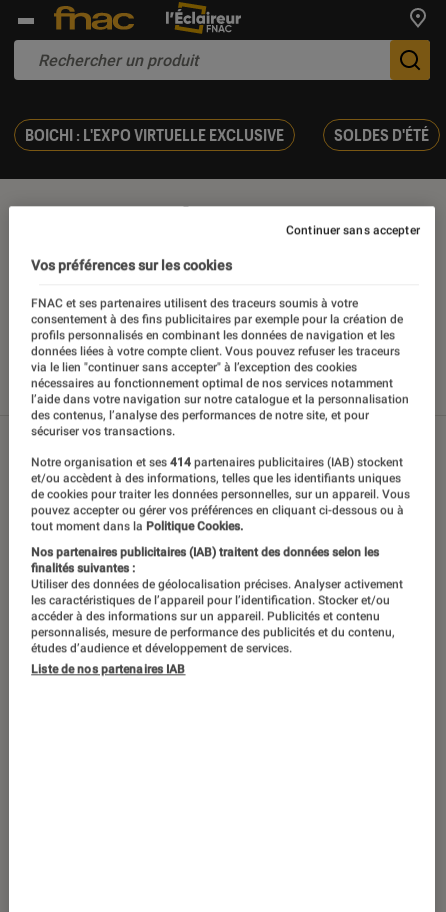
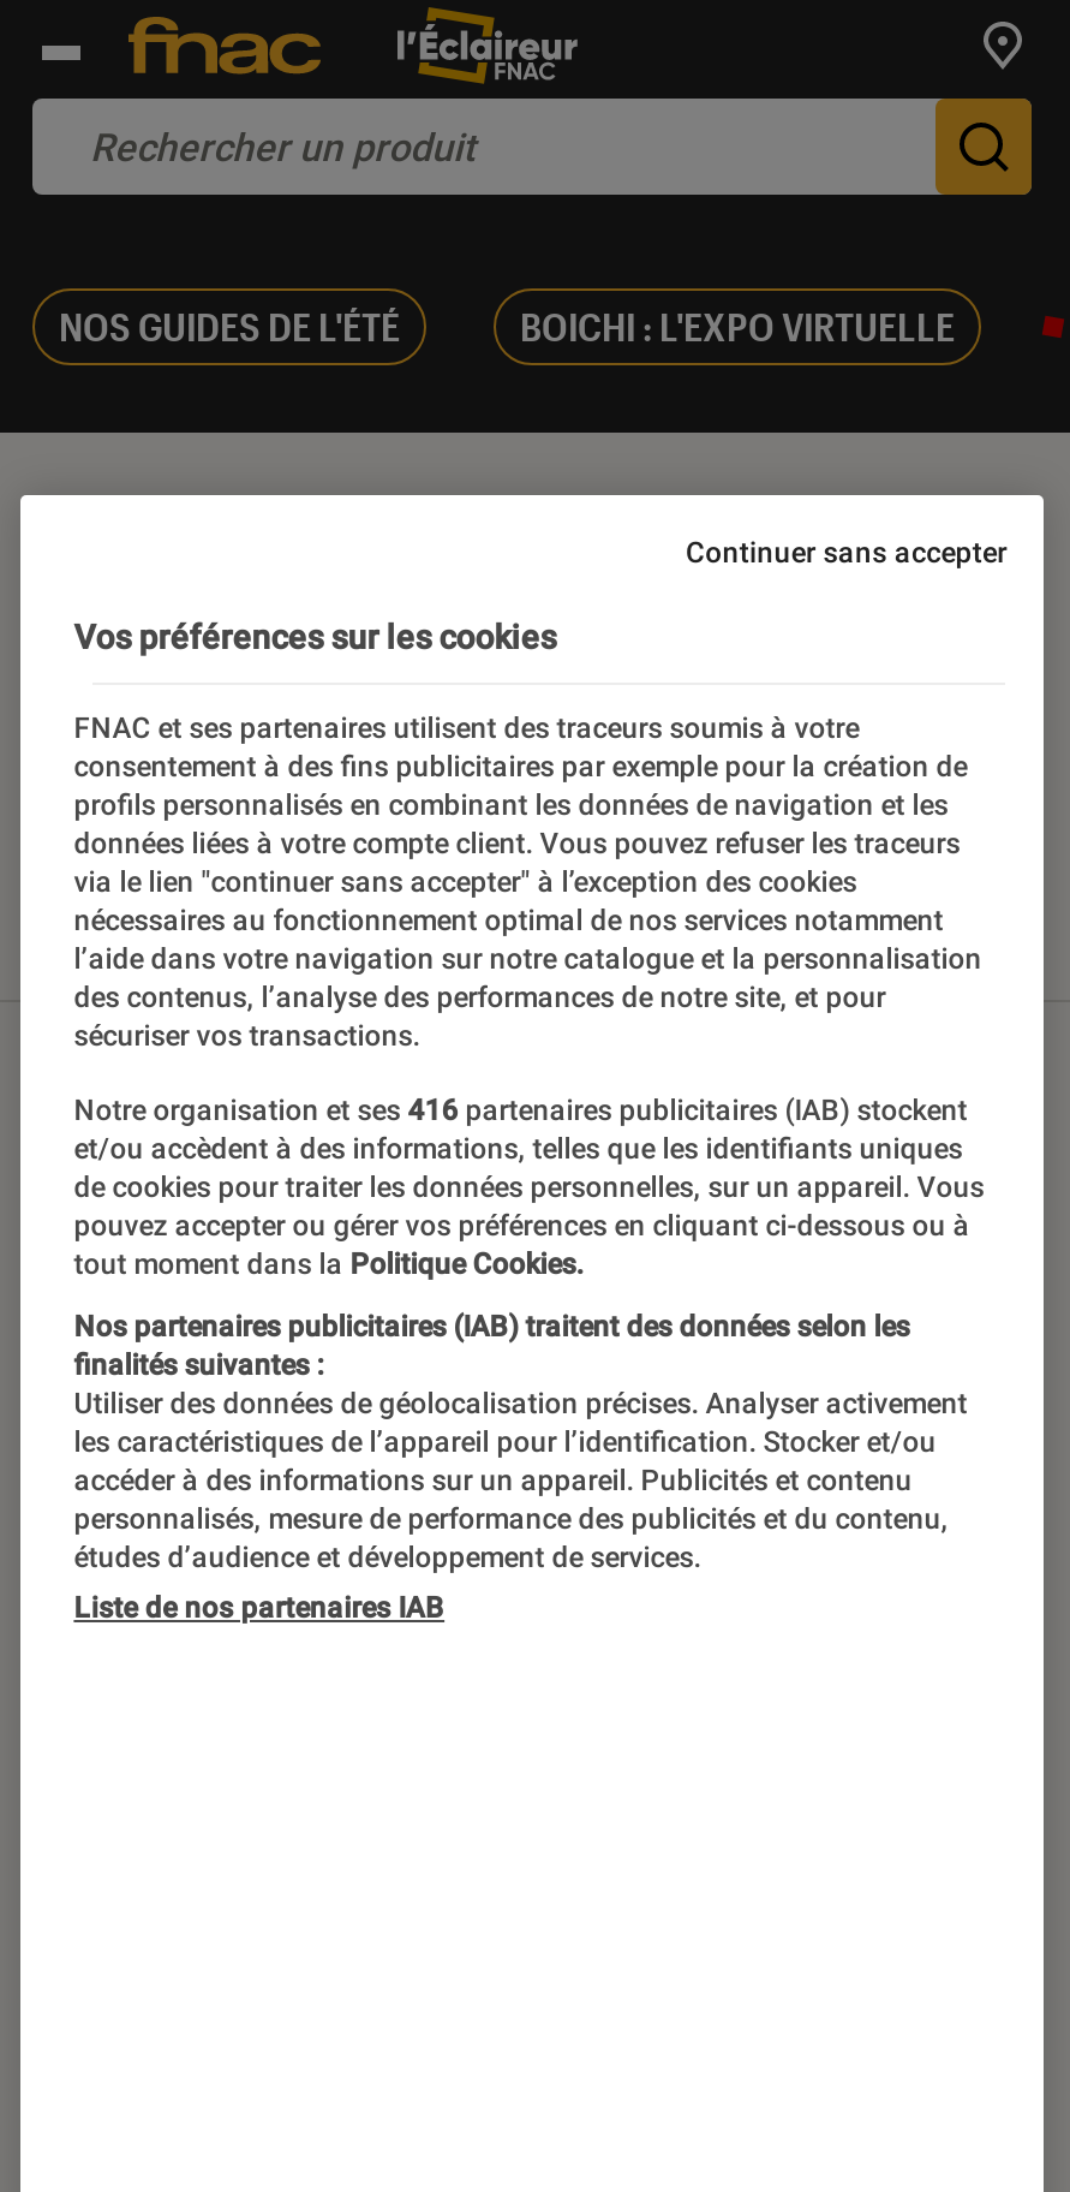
[25,125,429,144] BOICHI : L'EXPO VIRTUELLE EXCLUSIVE | SOLDES D'ÉTÉ -> [59,303,955,349] NOS GUIDES DE L'ÉTÉ | BOICHI : L'EXPO VIRTUELLE
[31,455,403,469] Notre organisation et ses 414 partenaires publicitaires (IAB) stockent -> [74,1092,967,1126] Notre organisation et ses 416 partenaires publicitaires (IAB) stockent

